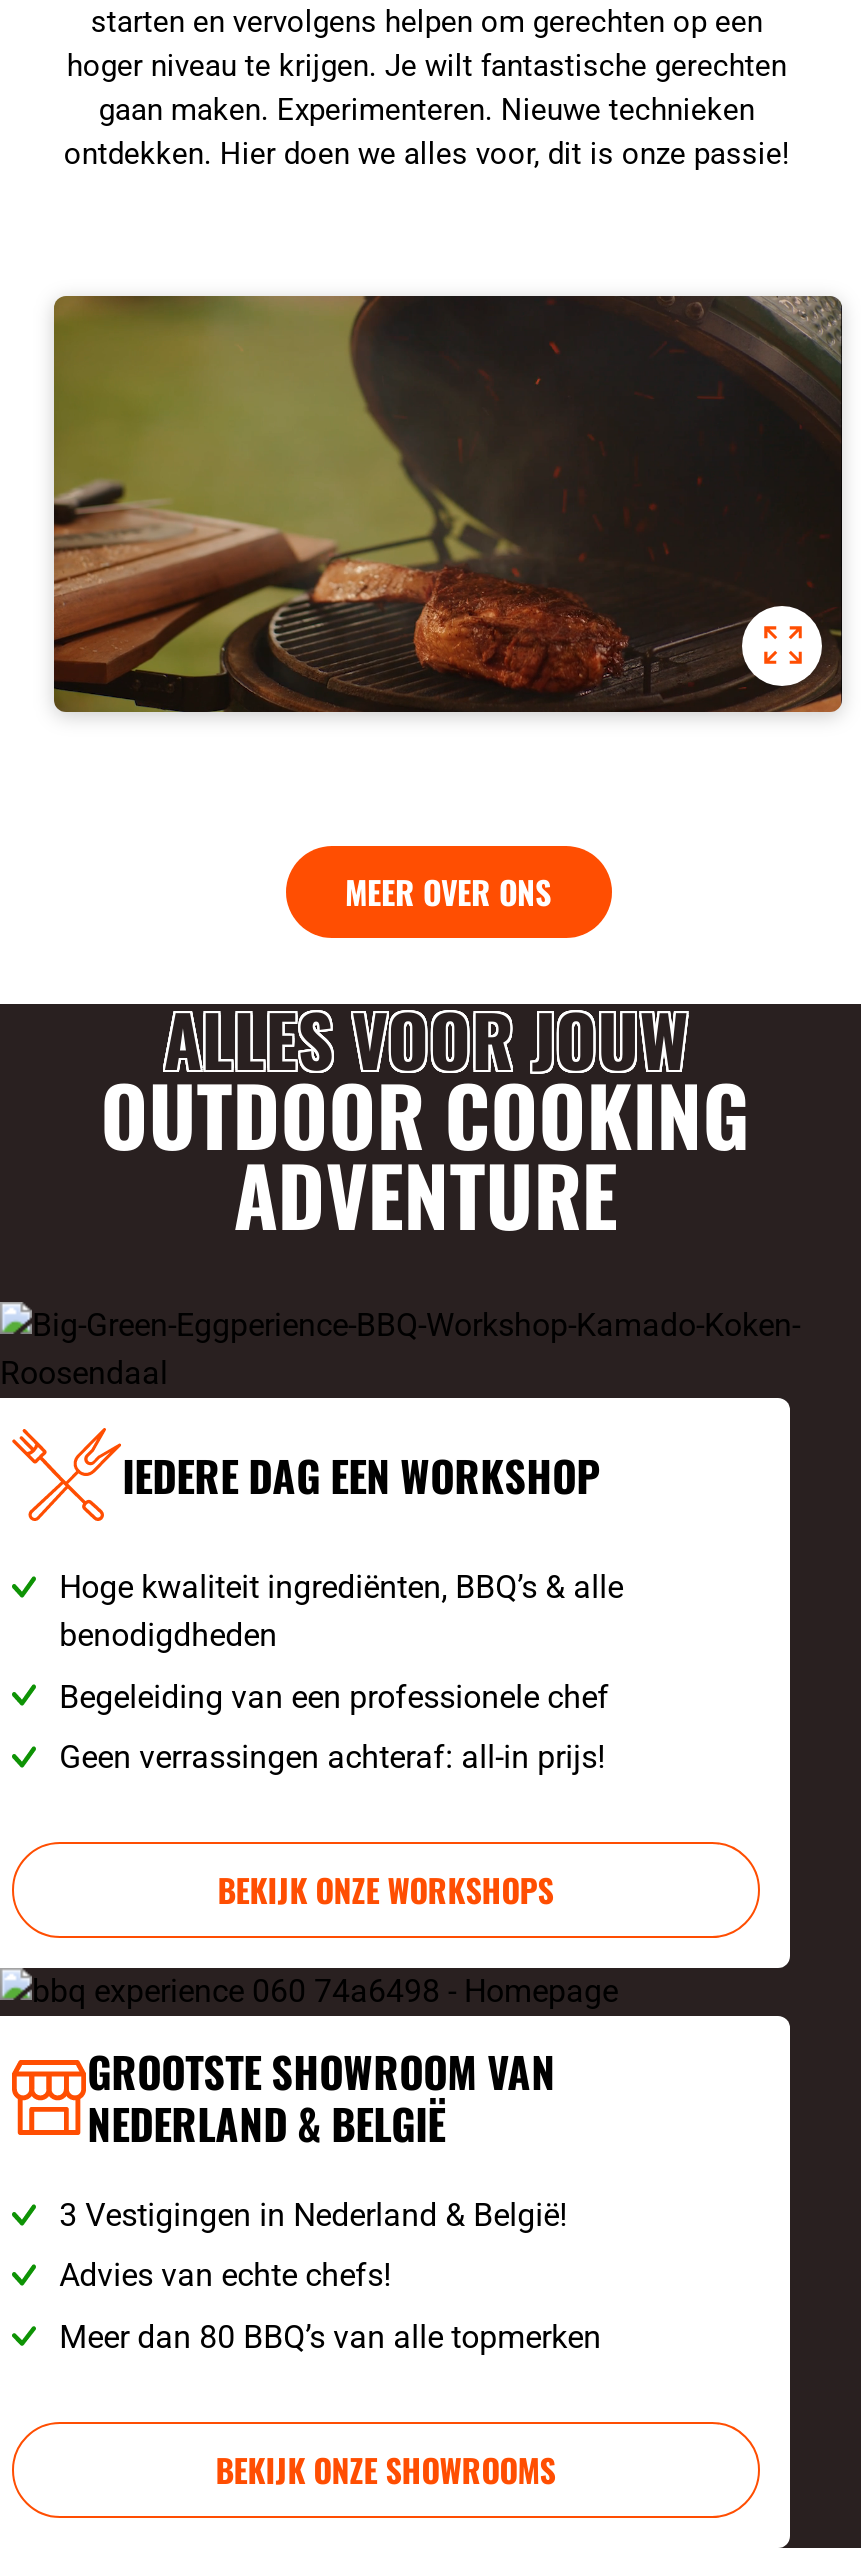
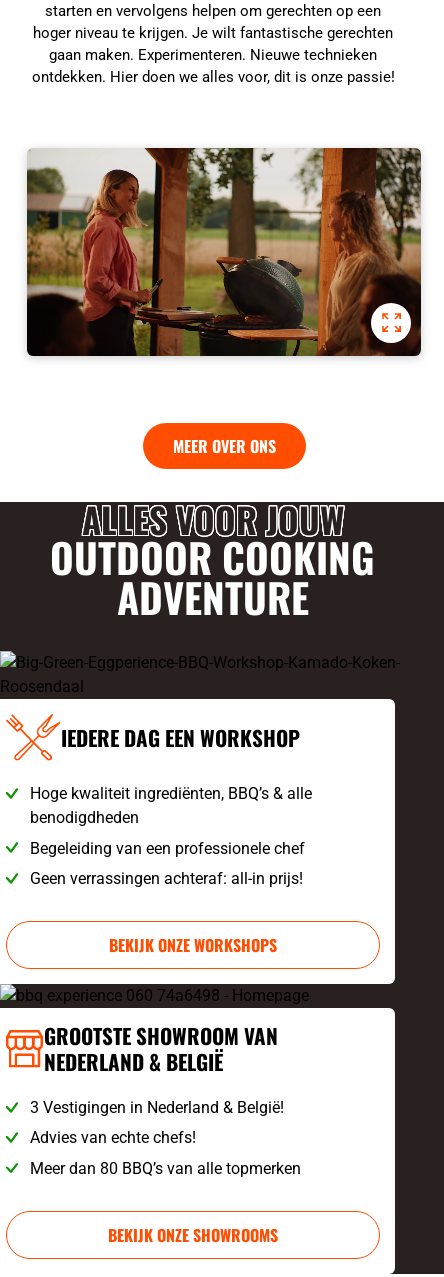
[52,294,844,714] [image] -> [26,147,422,357] [image]

